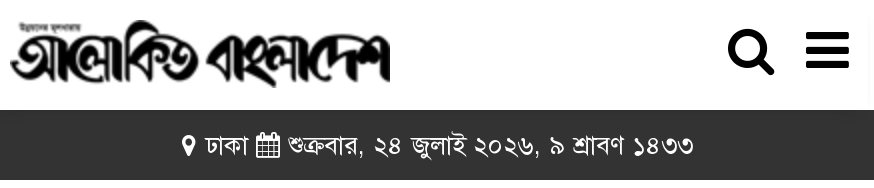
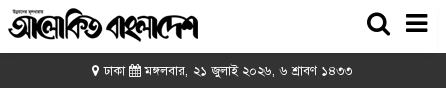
[280,128,694,162] শুক্রবার, ২৪ জুলাই ২০২৬, ৯ শ্রাবণ ১৪৩৩ -> [141,62,352,79] মঙ্গলবার, ২১ জুলাই ২০২৬, ৬ শ্রাবণ ১৪৩৩

